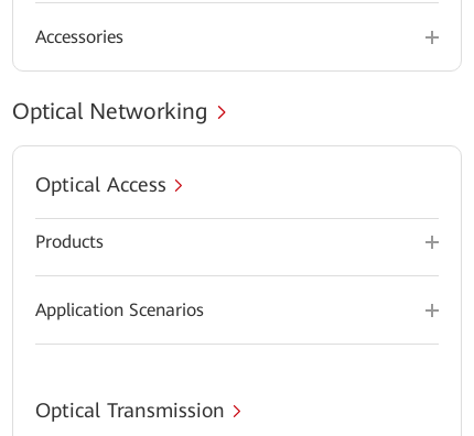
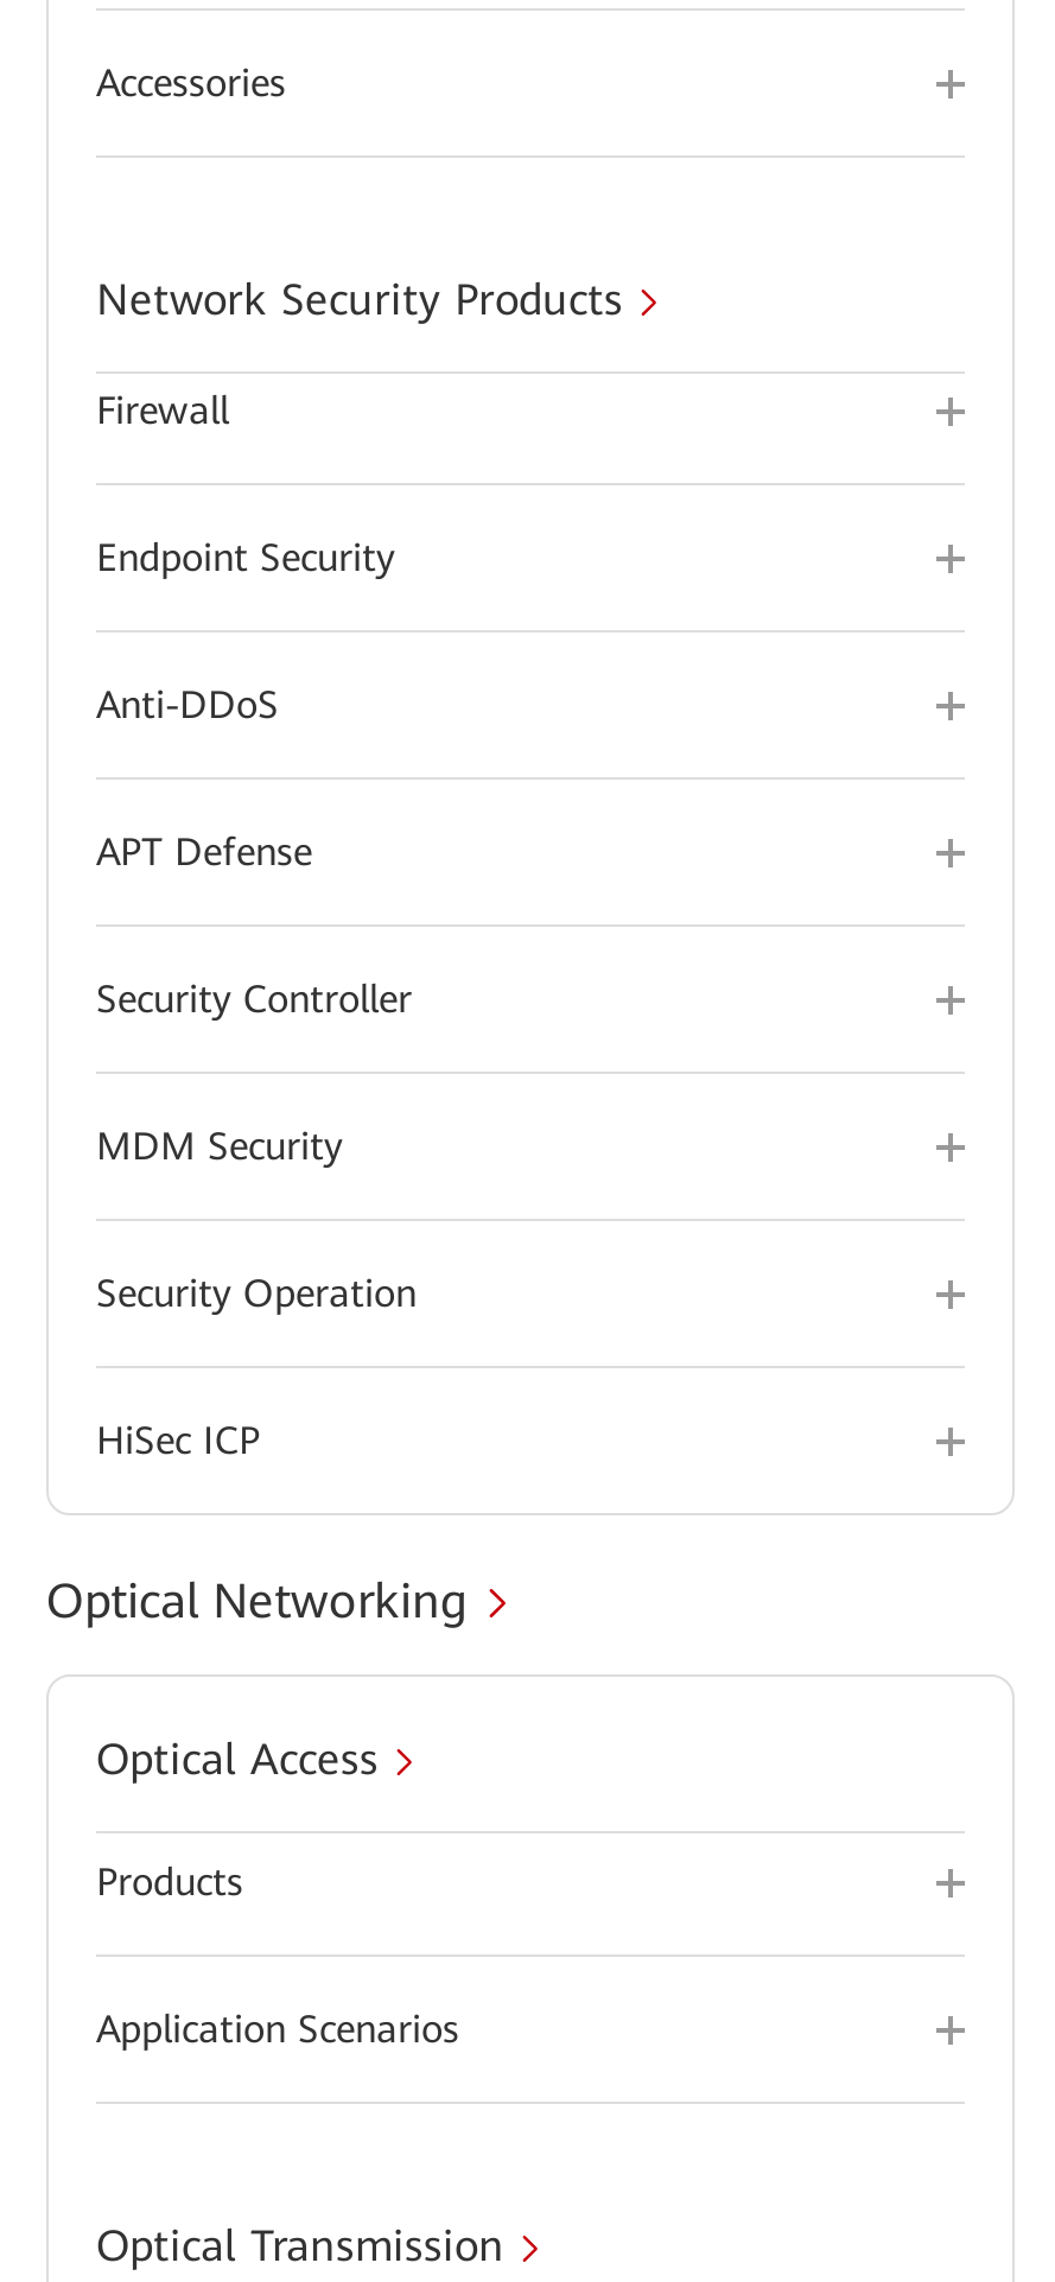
none -> [96,274,623,1463] Network Security Products | Firewall | Endpoint Security | Anti-DDoS | APT Defense | Security Controller | MDM Security | Security Operation | HiSec ICP

